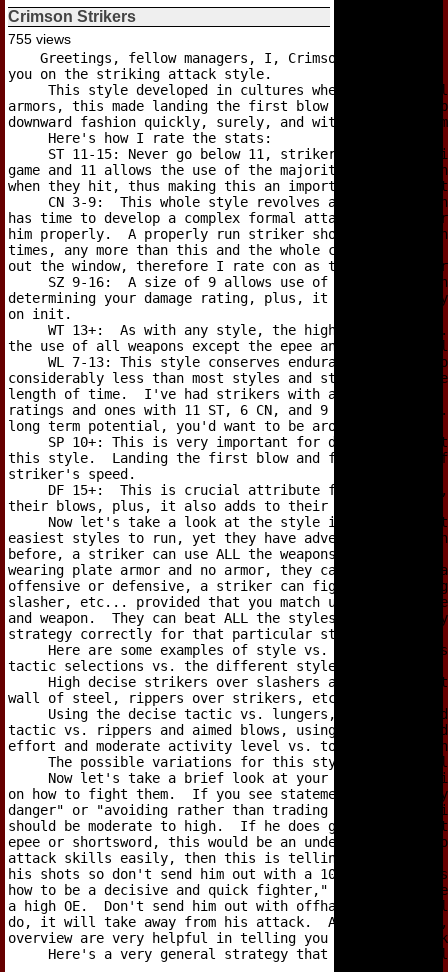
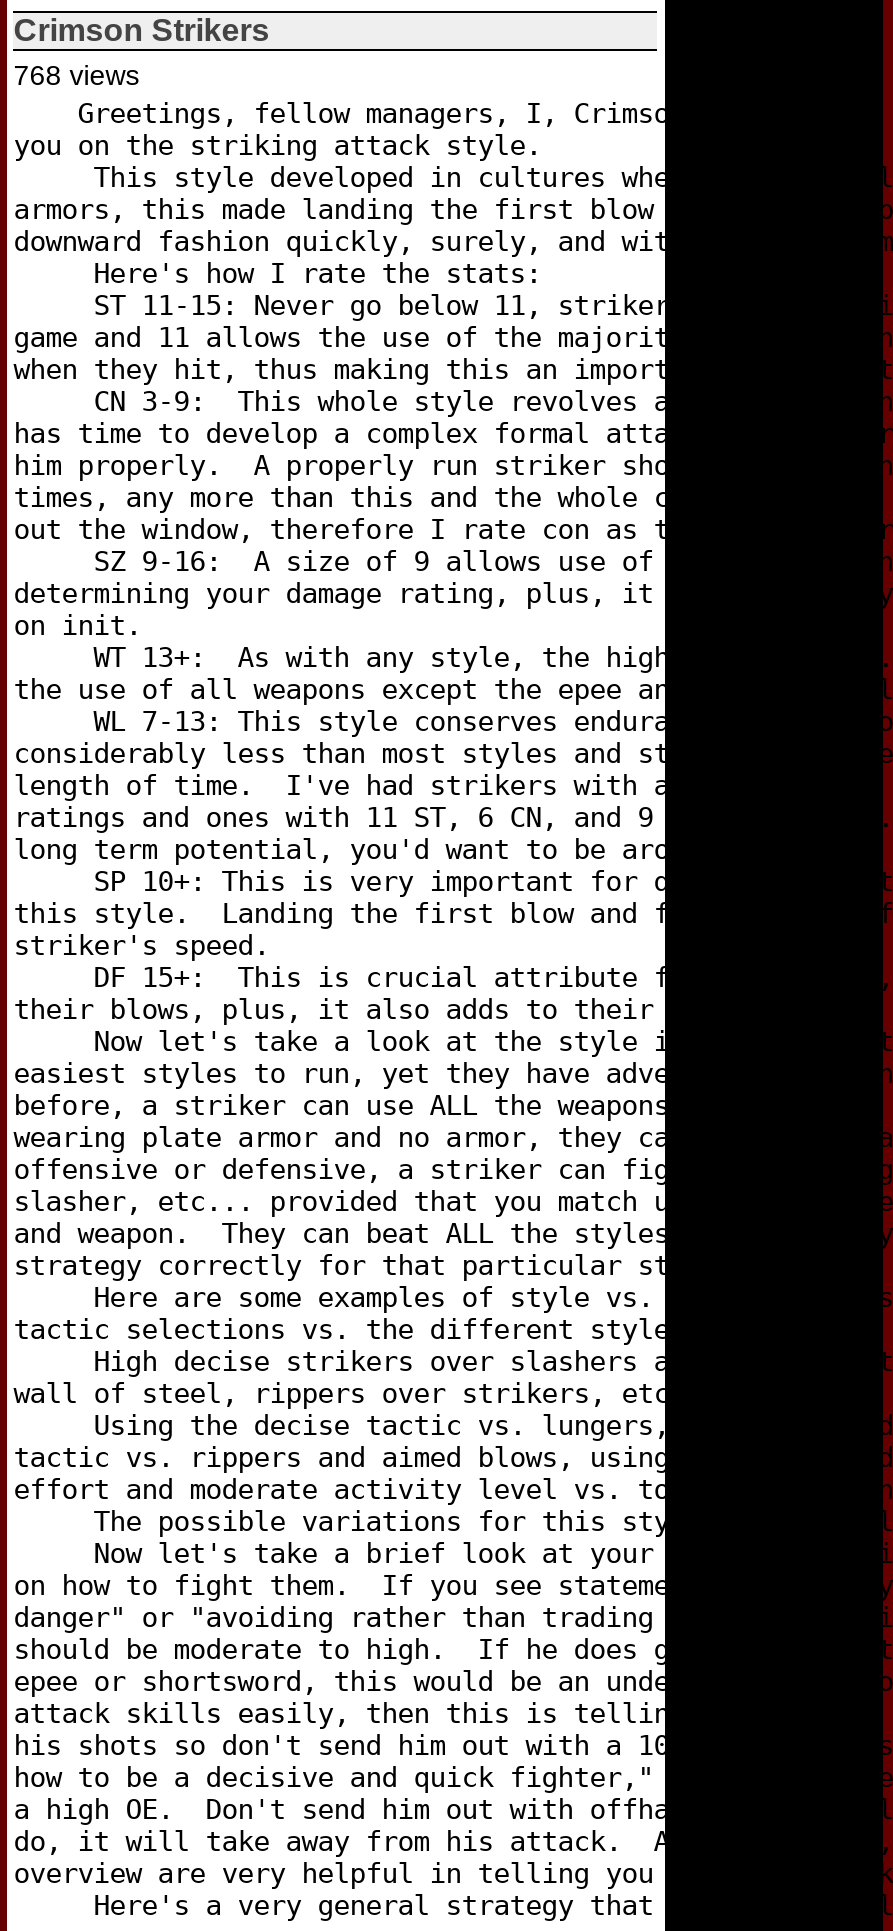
[8,31,71,47] 755 views -> [14,58,140,90] 768 views

